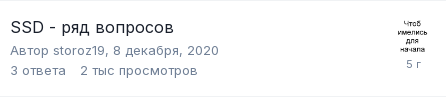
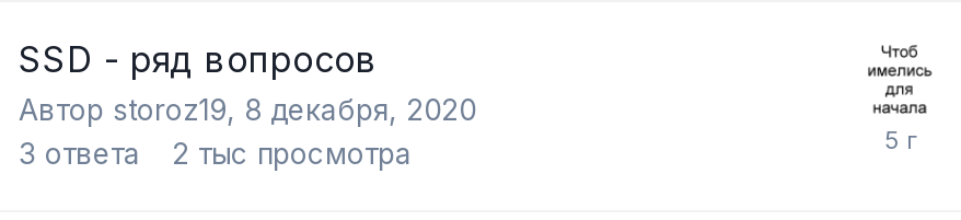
[80,62,198,78] 2 тыс просмотров -> [172,137,413,172] 2 тыс просмотра

